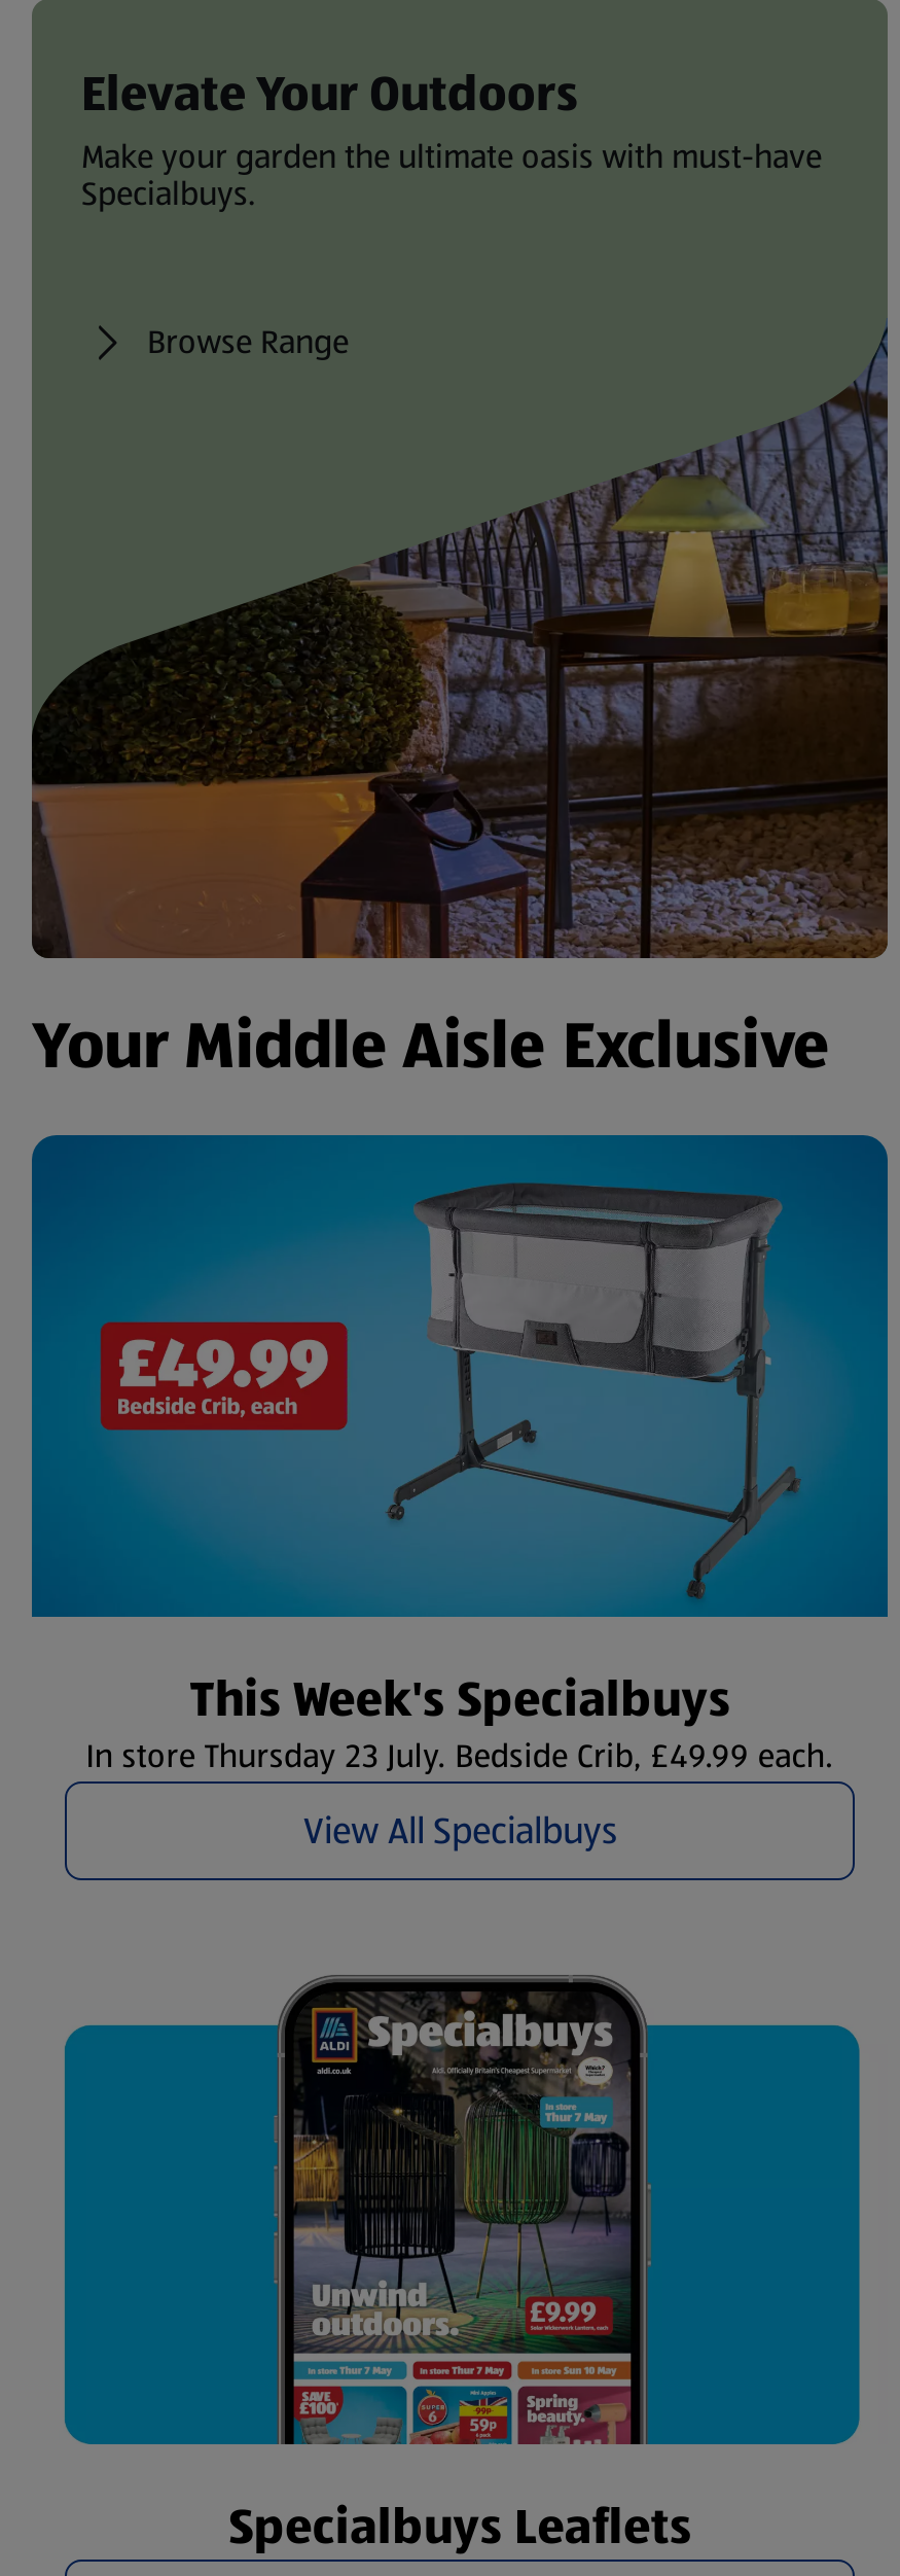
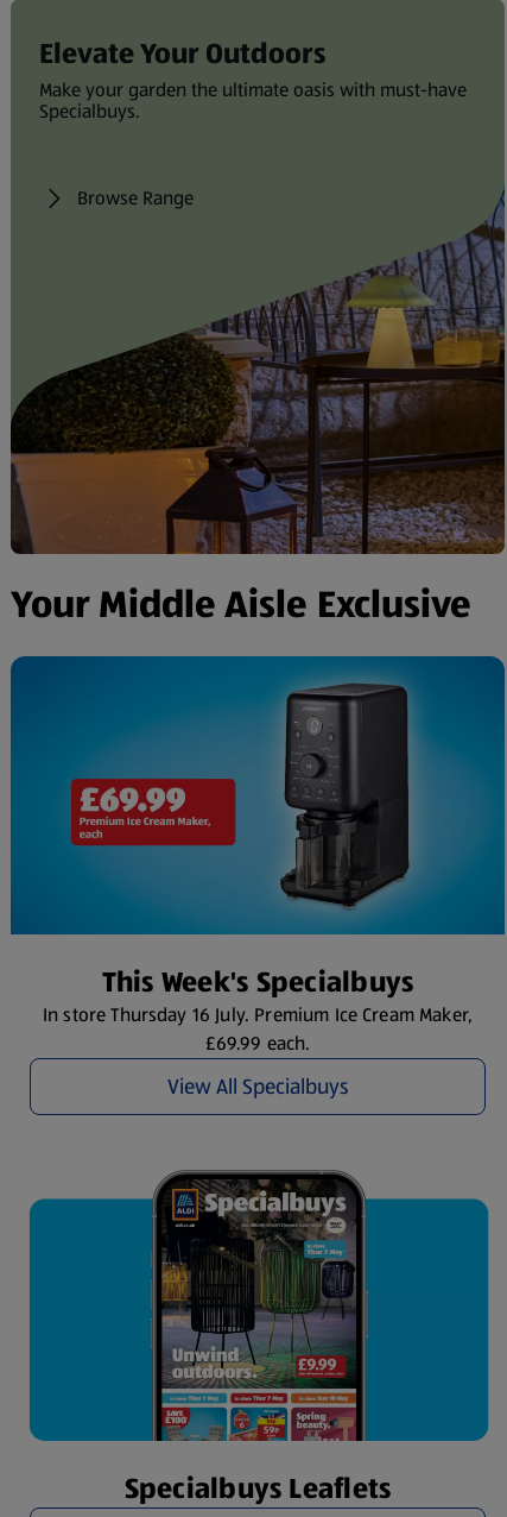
[98,1159,801,1601] [image] -> [50,668,454,924] [image]
[86,1732,834,1780] In store Thursday 23 July. Bedside Crib, £49.99 each. -> [43,1001,473,1057] In store Thursday 16 July. Premium Ice Cream Maker, | £69.99 each.

